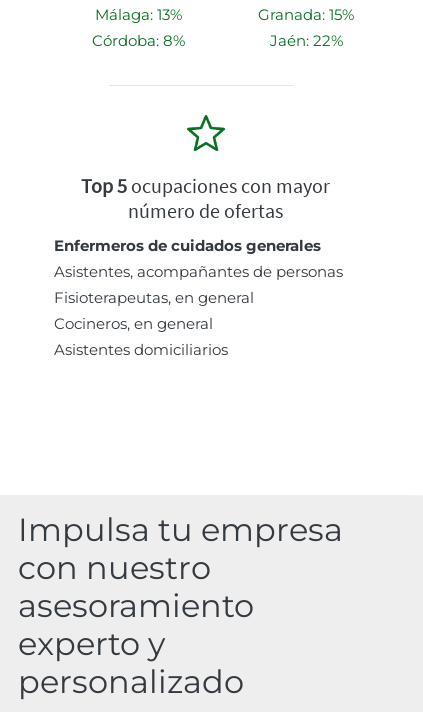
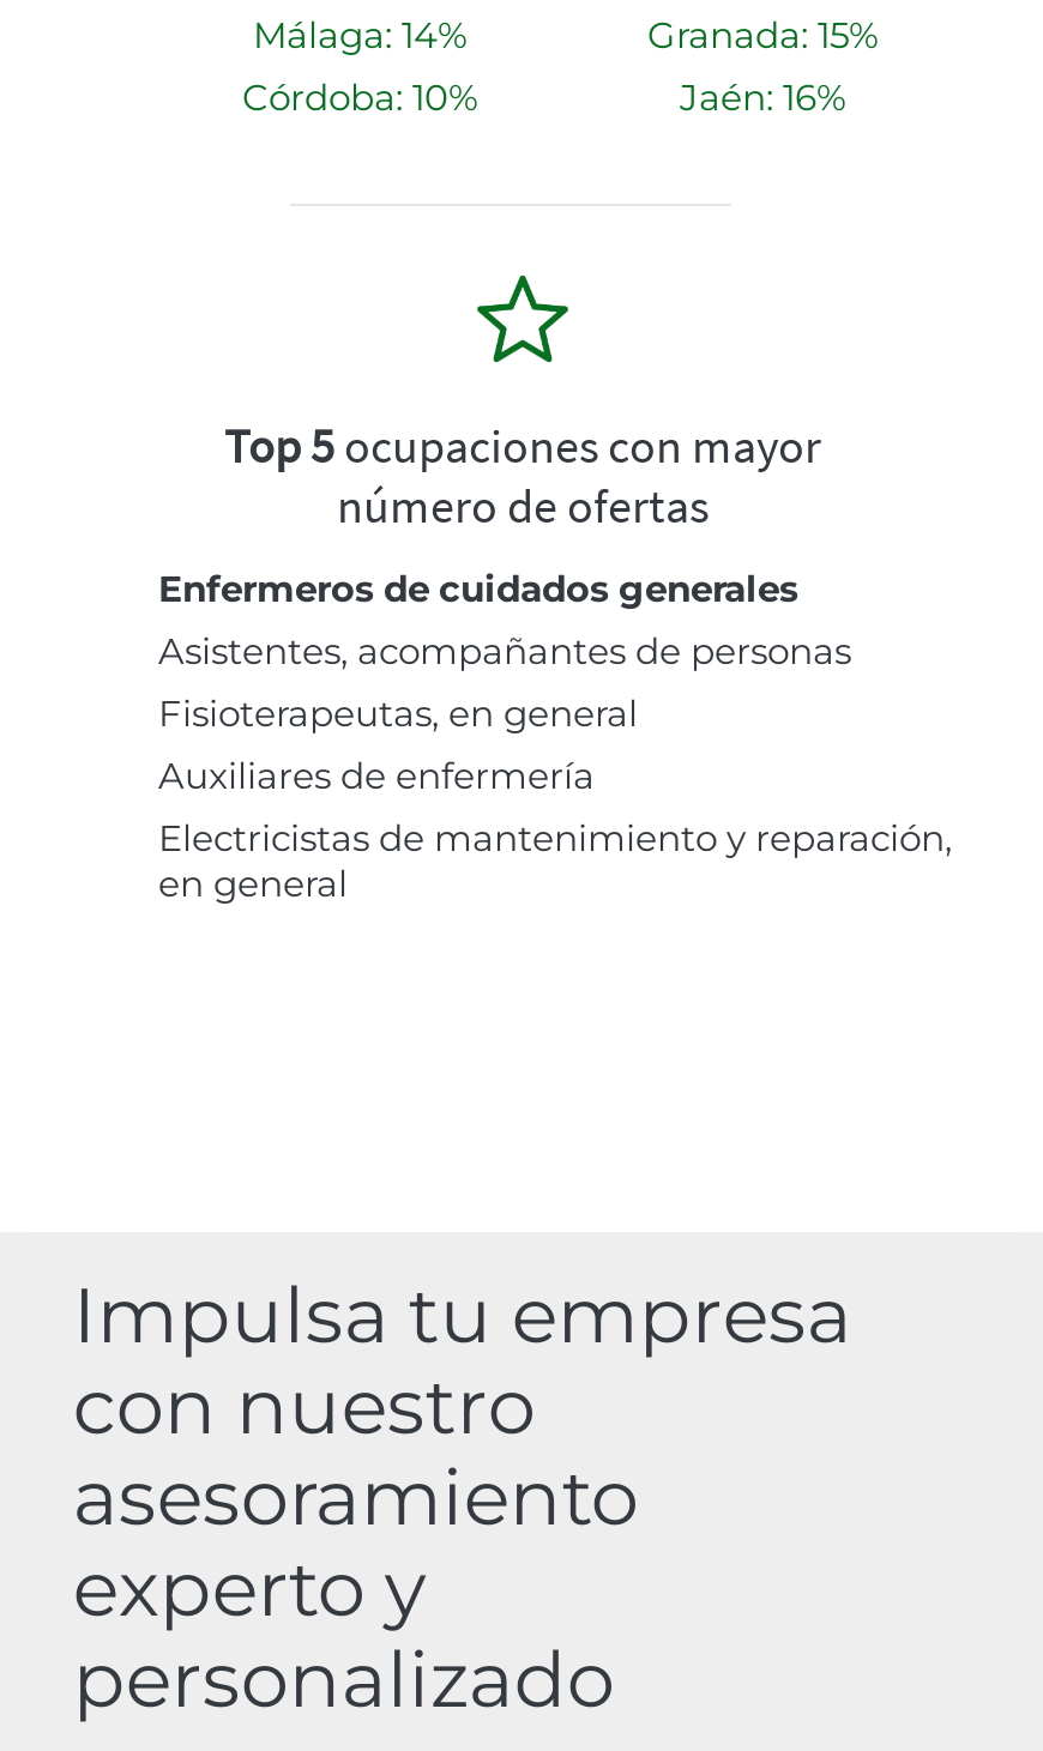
[94,5,181,24] Málaga: 13% -> [253,12,466,58] Málaga: 14%
[91,31,184,50] Córdoba: 8% -> [242,75,477,120] Córdoba: 10%
[269,31,342,50] Jaén: 22% -> [680,75,845,120] Jaén: 16%
[54,314,228,359] Cocineros, en general | Asistentes domiciliarios -> [158,753,952,907] Auxiliares de enfermería | Electricistas de mantenimiento y reparación, | en general

